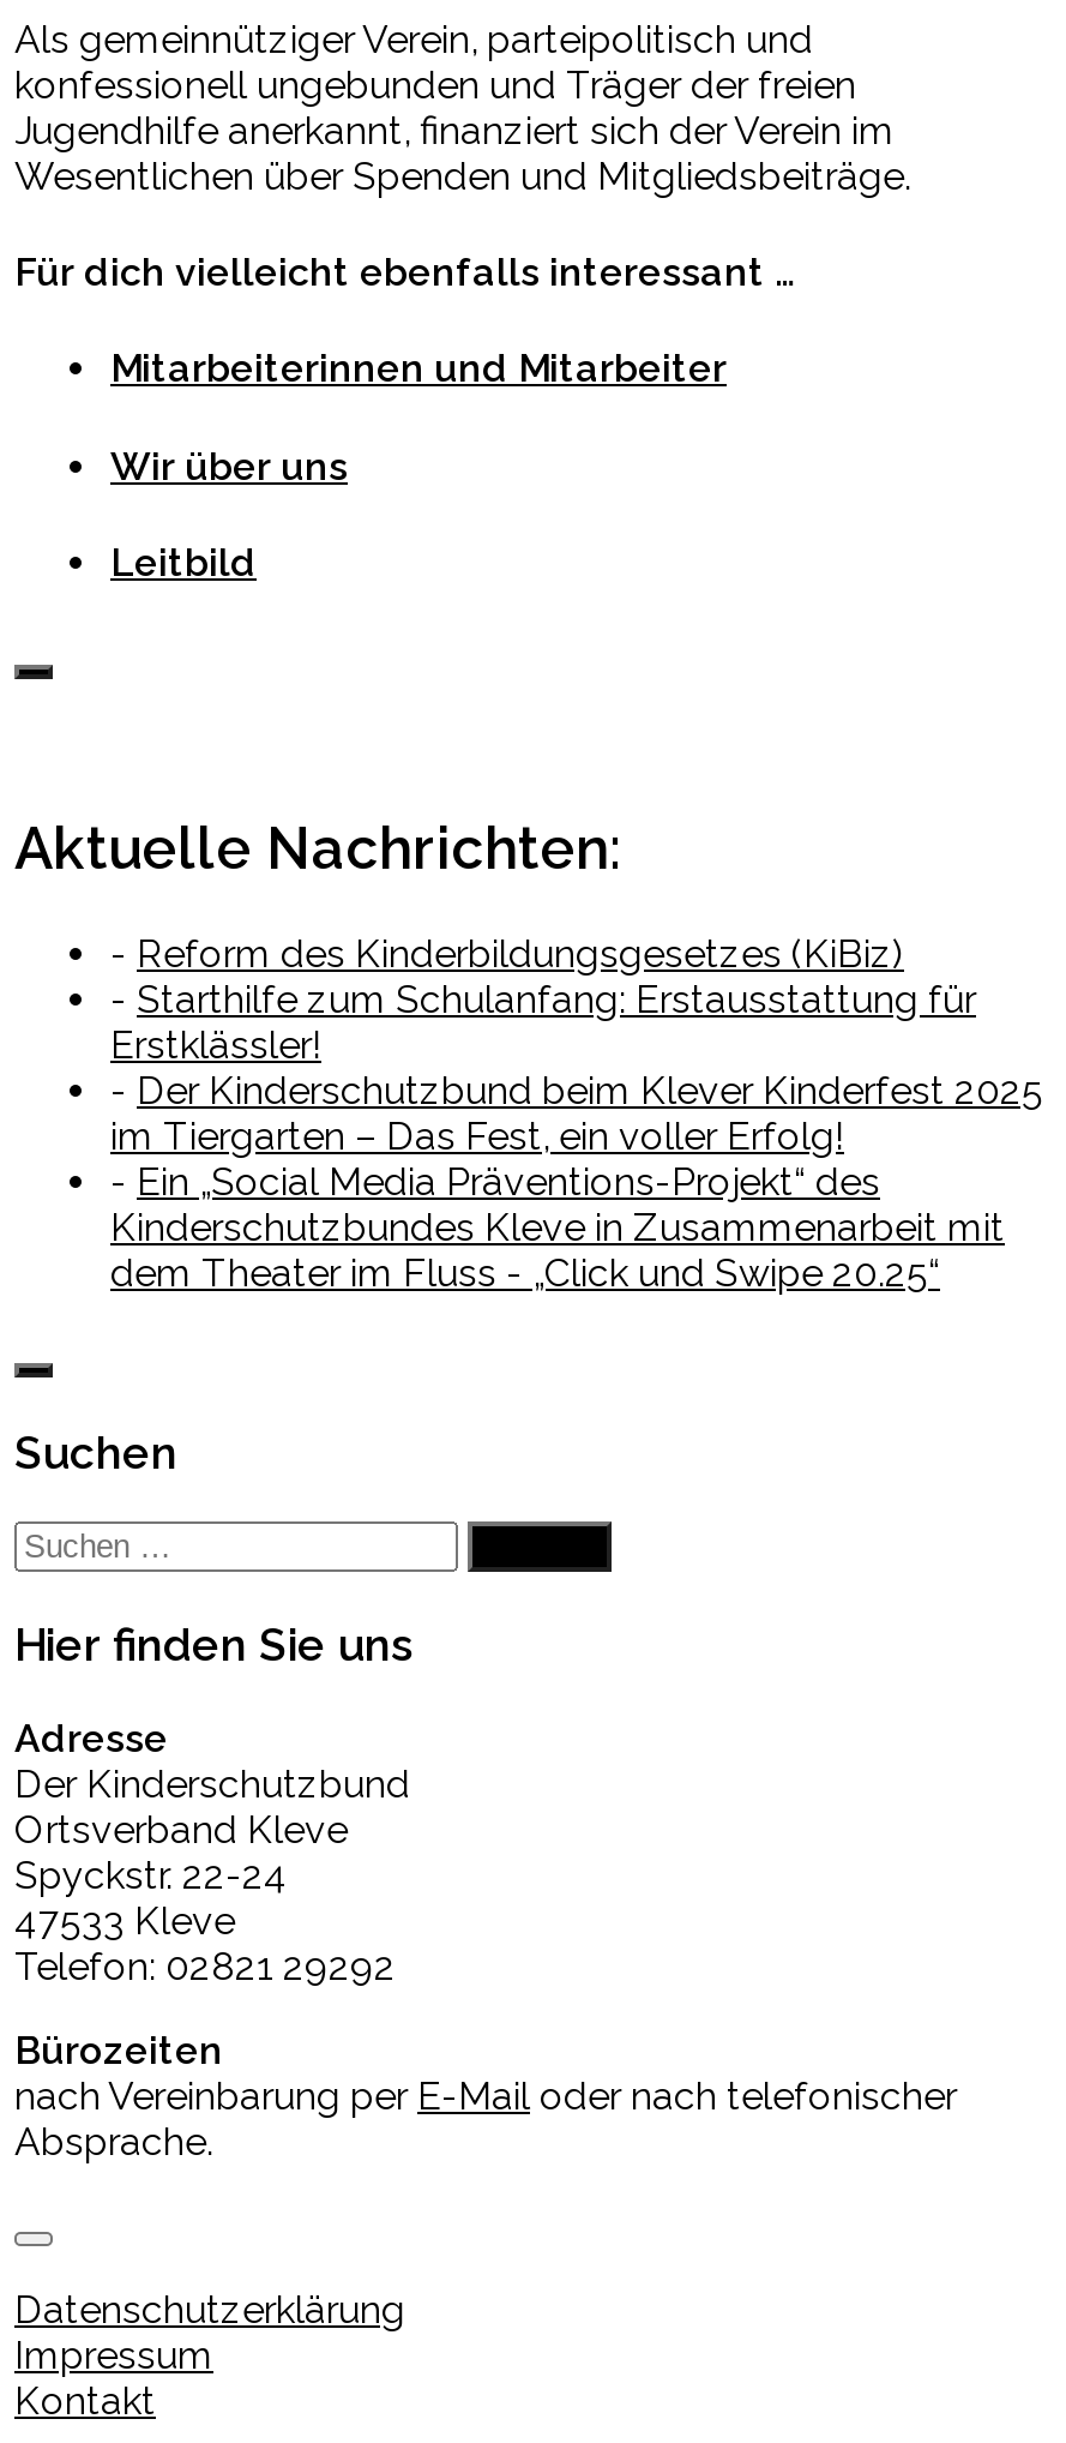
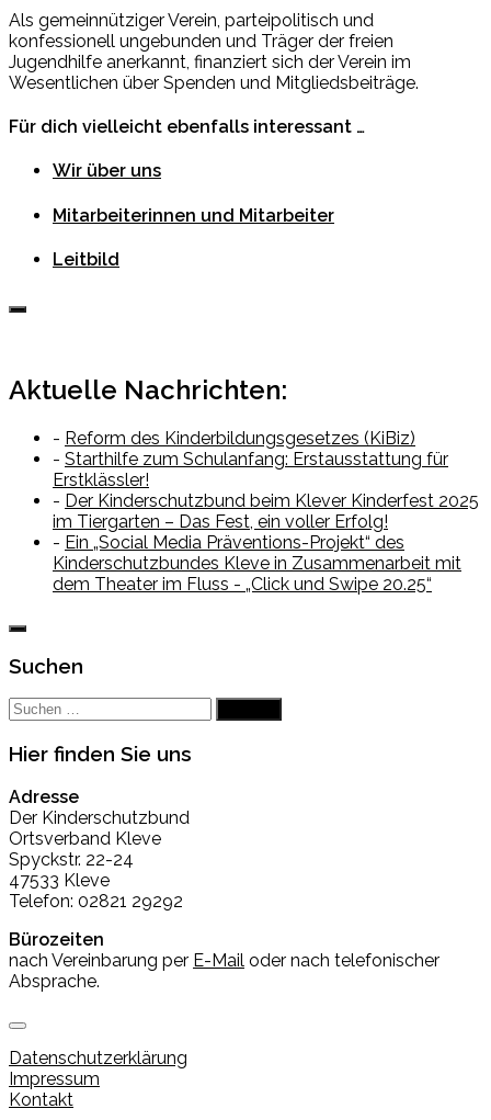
moved [110,346,727,392] -> [53,205,334,226]: Mitarbeiterinnen und Mitarbeiter
moved [110,443,348,489] -> [53,160,161,181]: Wir über uns

